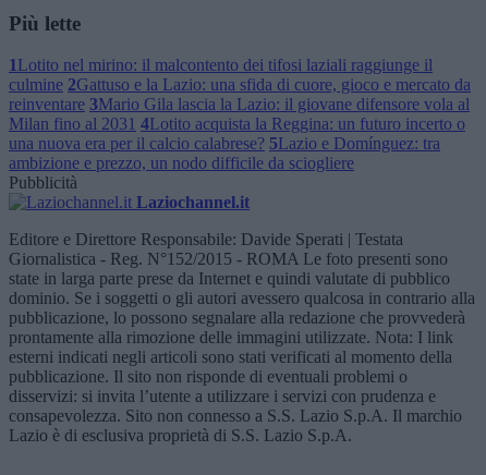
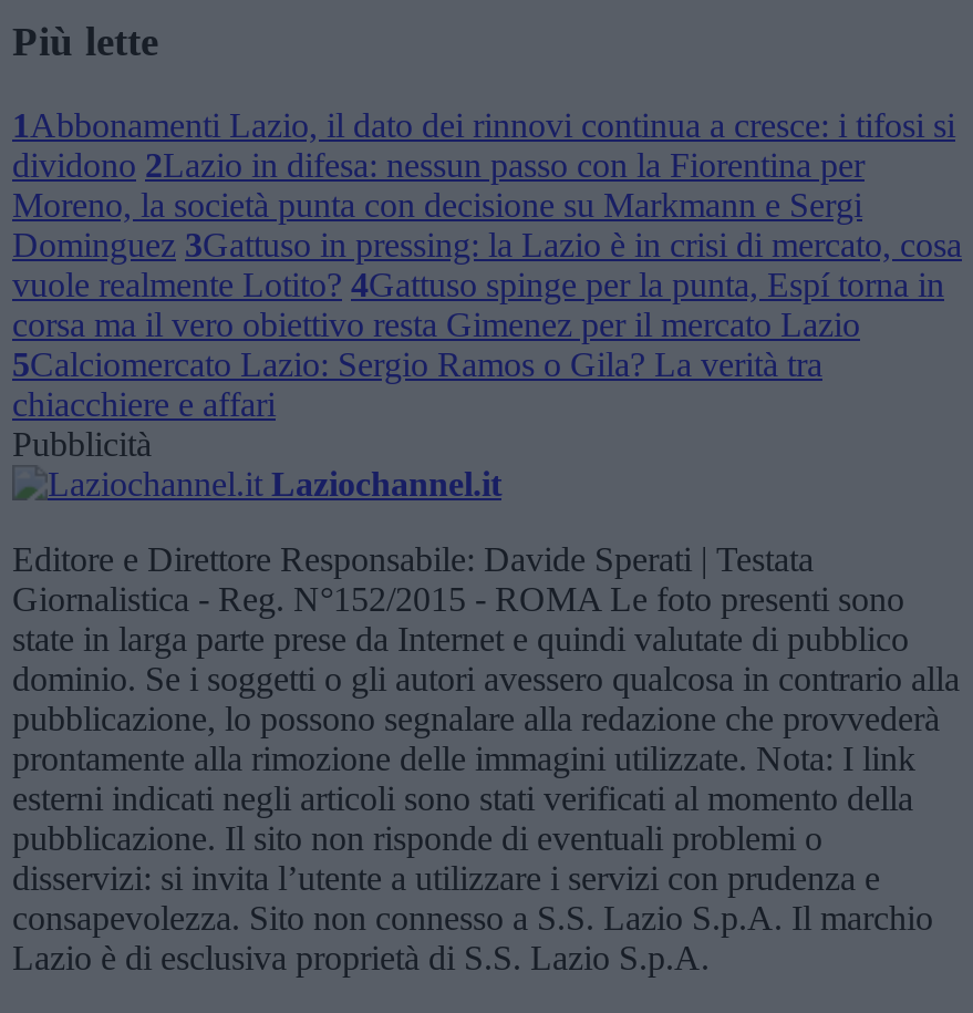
[9,56,471,173] 1Lotito nel mirino: il malcontento dei tifosi laziali raggiunge il | culmine 2Gattuso e la Lazio: una sfida di cuore, gioco e mercato da | reinventare 3Mario Gila lascia la Lazio: il giovane difensore vola al | Milan fino al 2031 4Lotito acquista la Reggina: un futuro incerto o | una nuova era per il calcio calabrese? 5Lazio e Domínguez: tra | ambizione e prezzo, un nodo difficile da sciogliere -> [12,107,962,424] 1Abbonamenti Lazio, il dato dei rinnovi continua a cresce: i tifosi si | dividono 2Lazio in difesa: nessun passo con la Fiorentina per | Moreno, la società punta con decisione su Markmann e Sergi | Dominguez 3Gattuso in pressing: la Lazio è in crisi di mercato, cosa | vuole realmente Lotito? 4Gattuso spinge per la punta, Espí torna in | corsa ma il vero obiettivo resta Gimenez per il mercato Lazio | 5Calciomercato Lazio: Sergio Ramos o Gila? La verità tra | chiacchiere e affari

